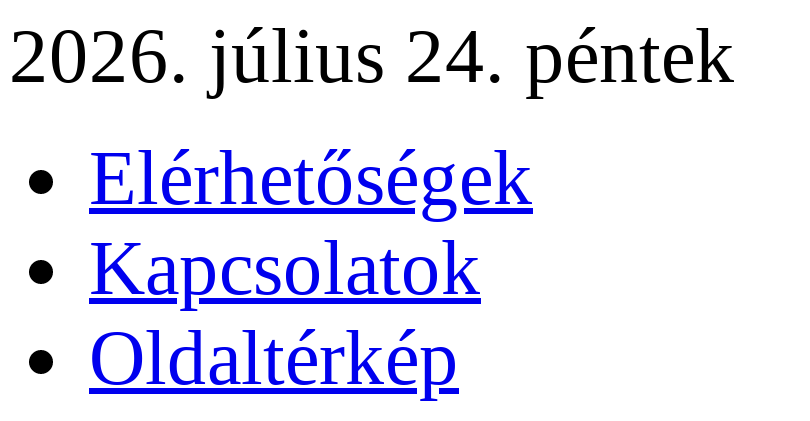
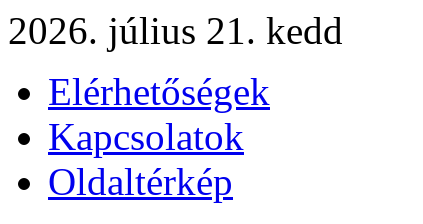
[9,12,735,98] 2026. július 24. péntek -> [8,9,343,52] 2026. július 21. kedd

